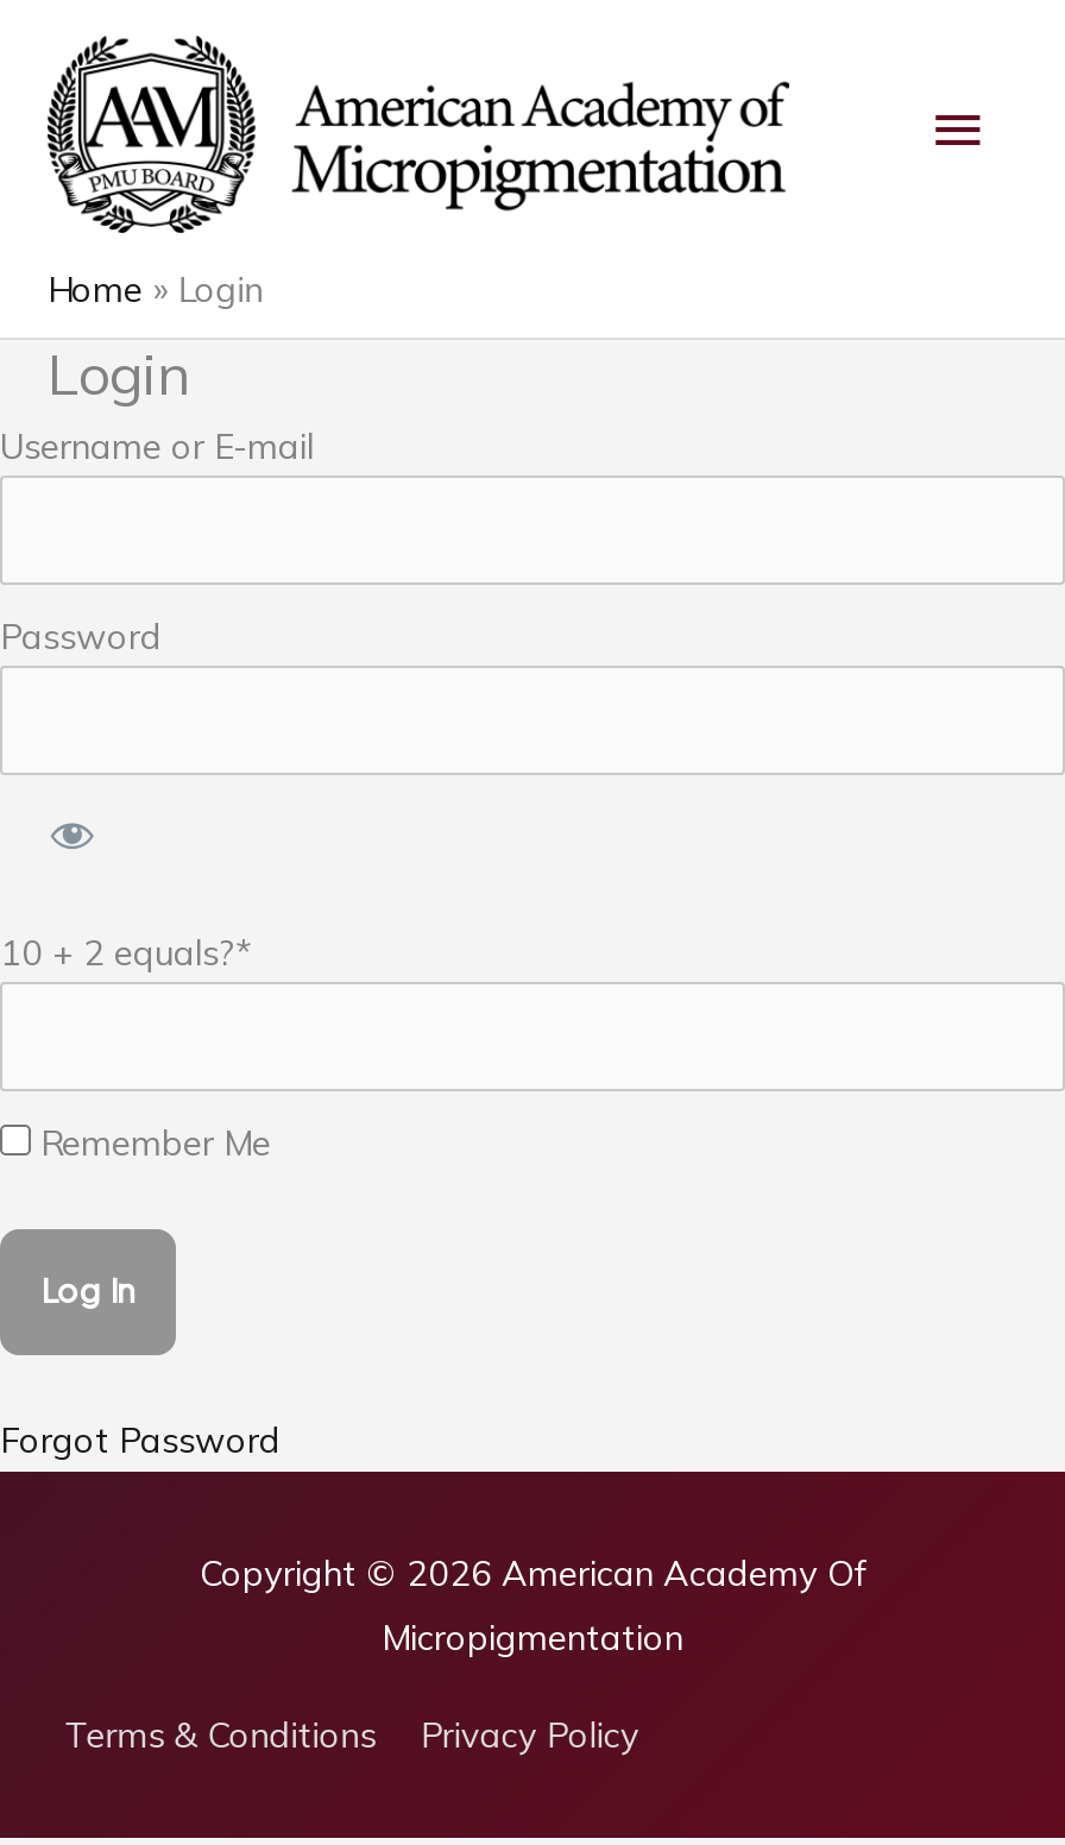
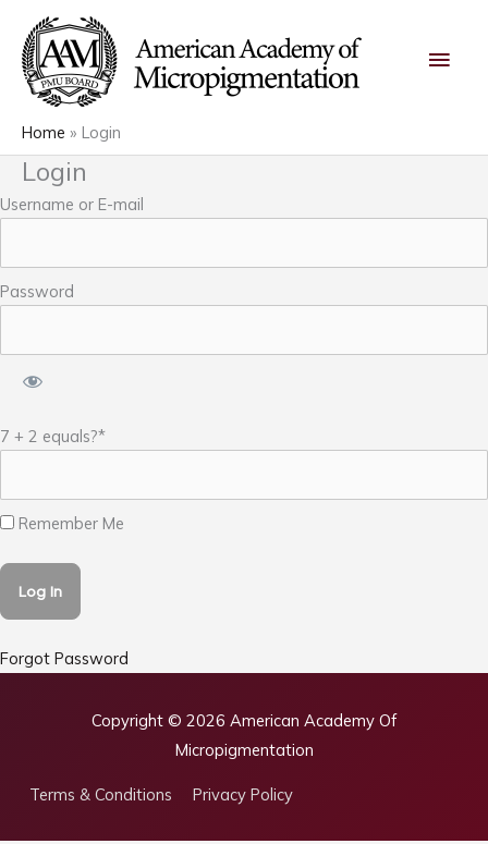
[0,930,252,975] 10 + 2 equals?* -> [0,426,106,447] 7 + 2 equals?*

